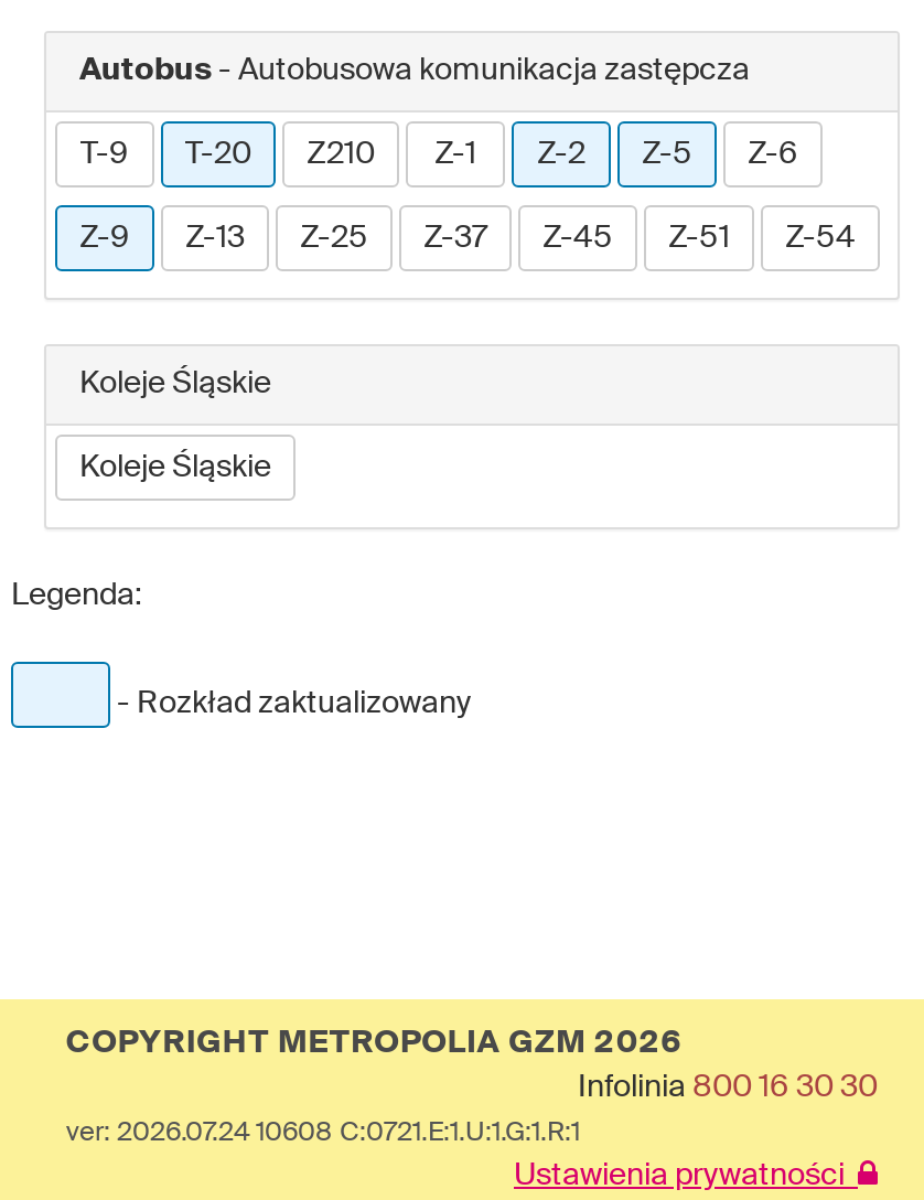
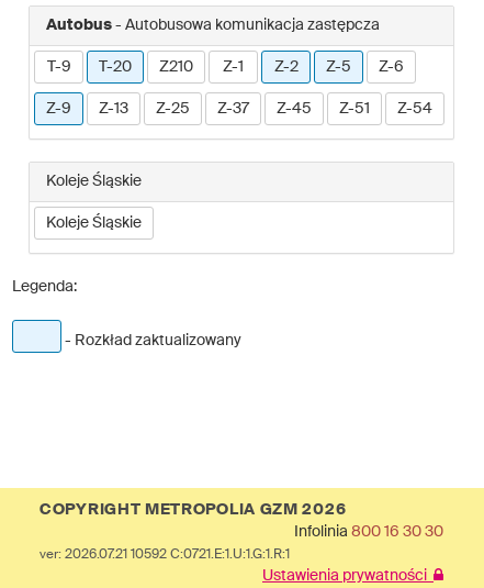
[66,1121,580,1147] ver: 2026.07.24 10608 C:0721.E:1.U:1.G:1.R:1 -> [40,548,290,562] ver: 2026.07.21 10592 C:0721.E:1.U:1.G:1.R:1

